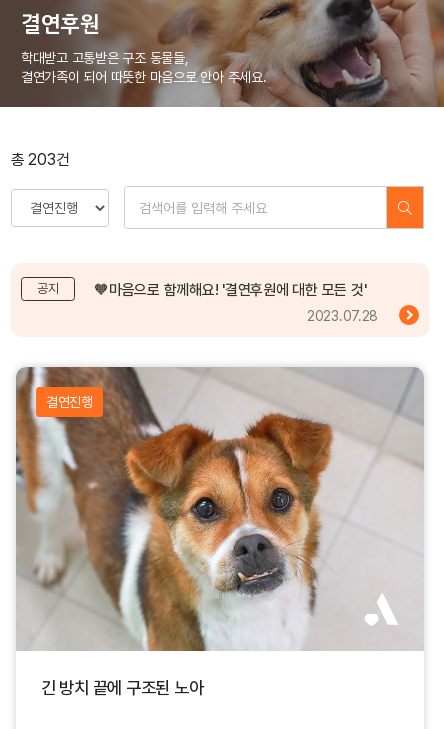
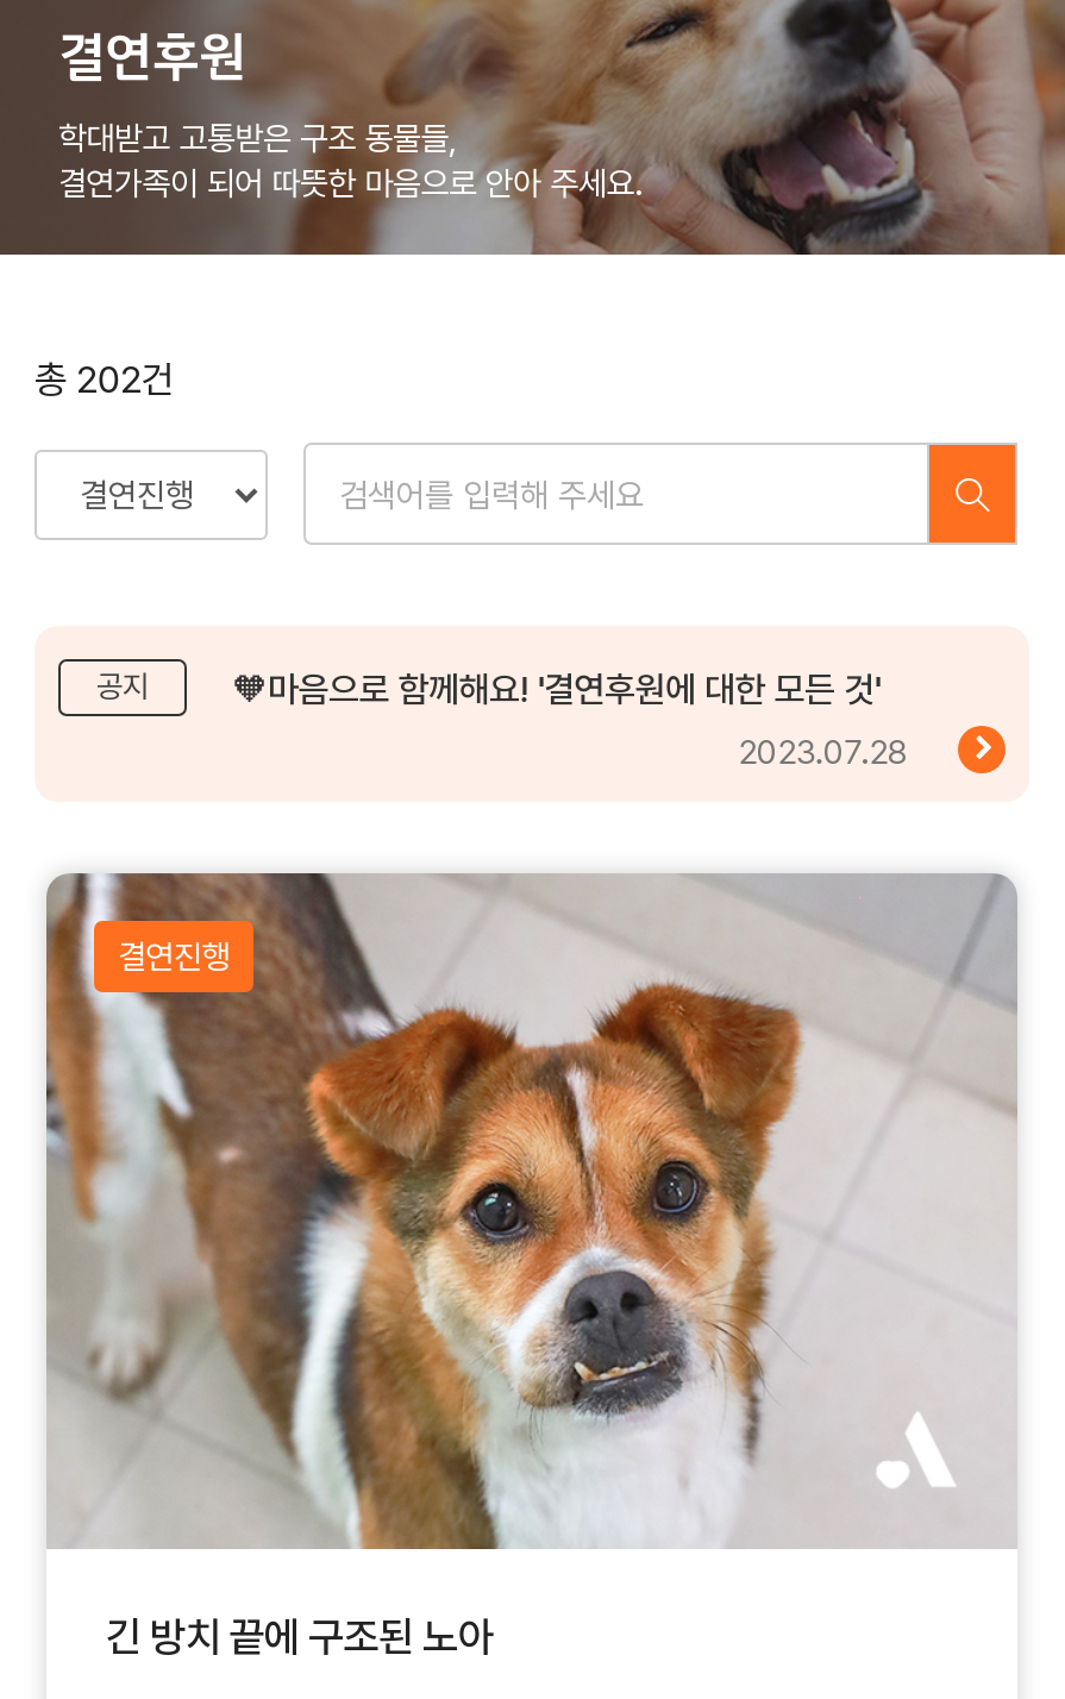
[11,150,69,169] 총 203건 -> [35,358,174,403] 총 202건

